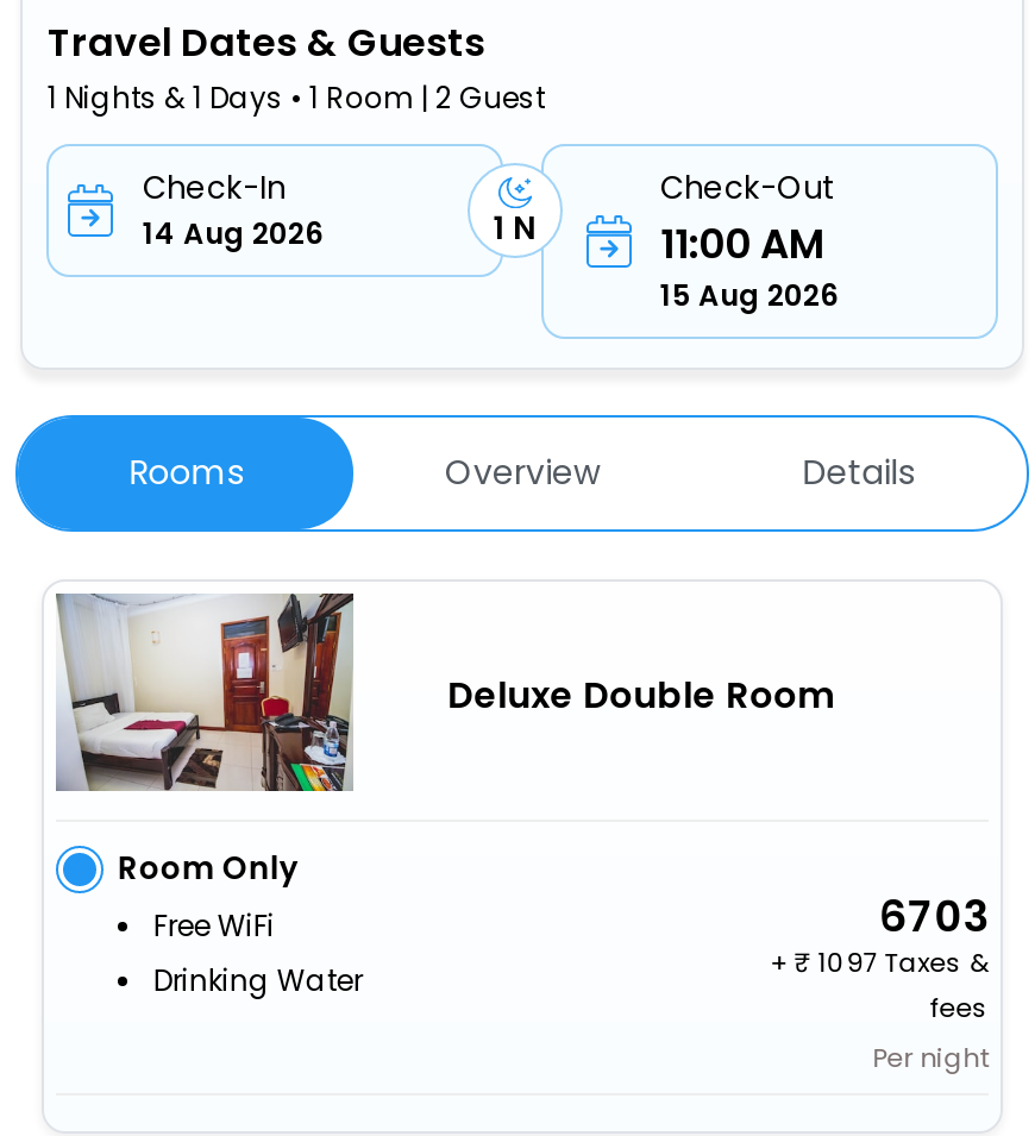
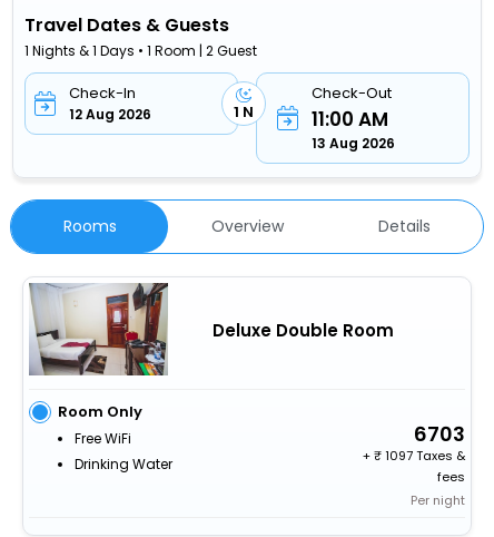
[143,213,323,253] 14 Aug 2026 -> [69,105,152,124] 12 Aug 2026
[660,275,839,315] 15 Aug 2026 -> [312,134,395,153] 13 Aug 2026

